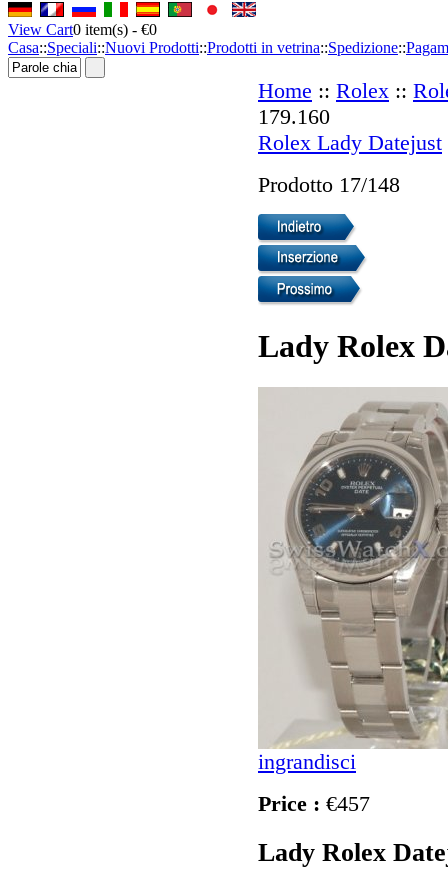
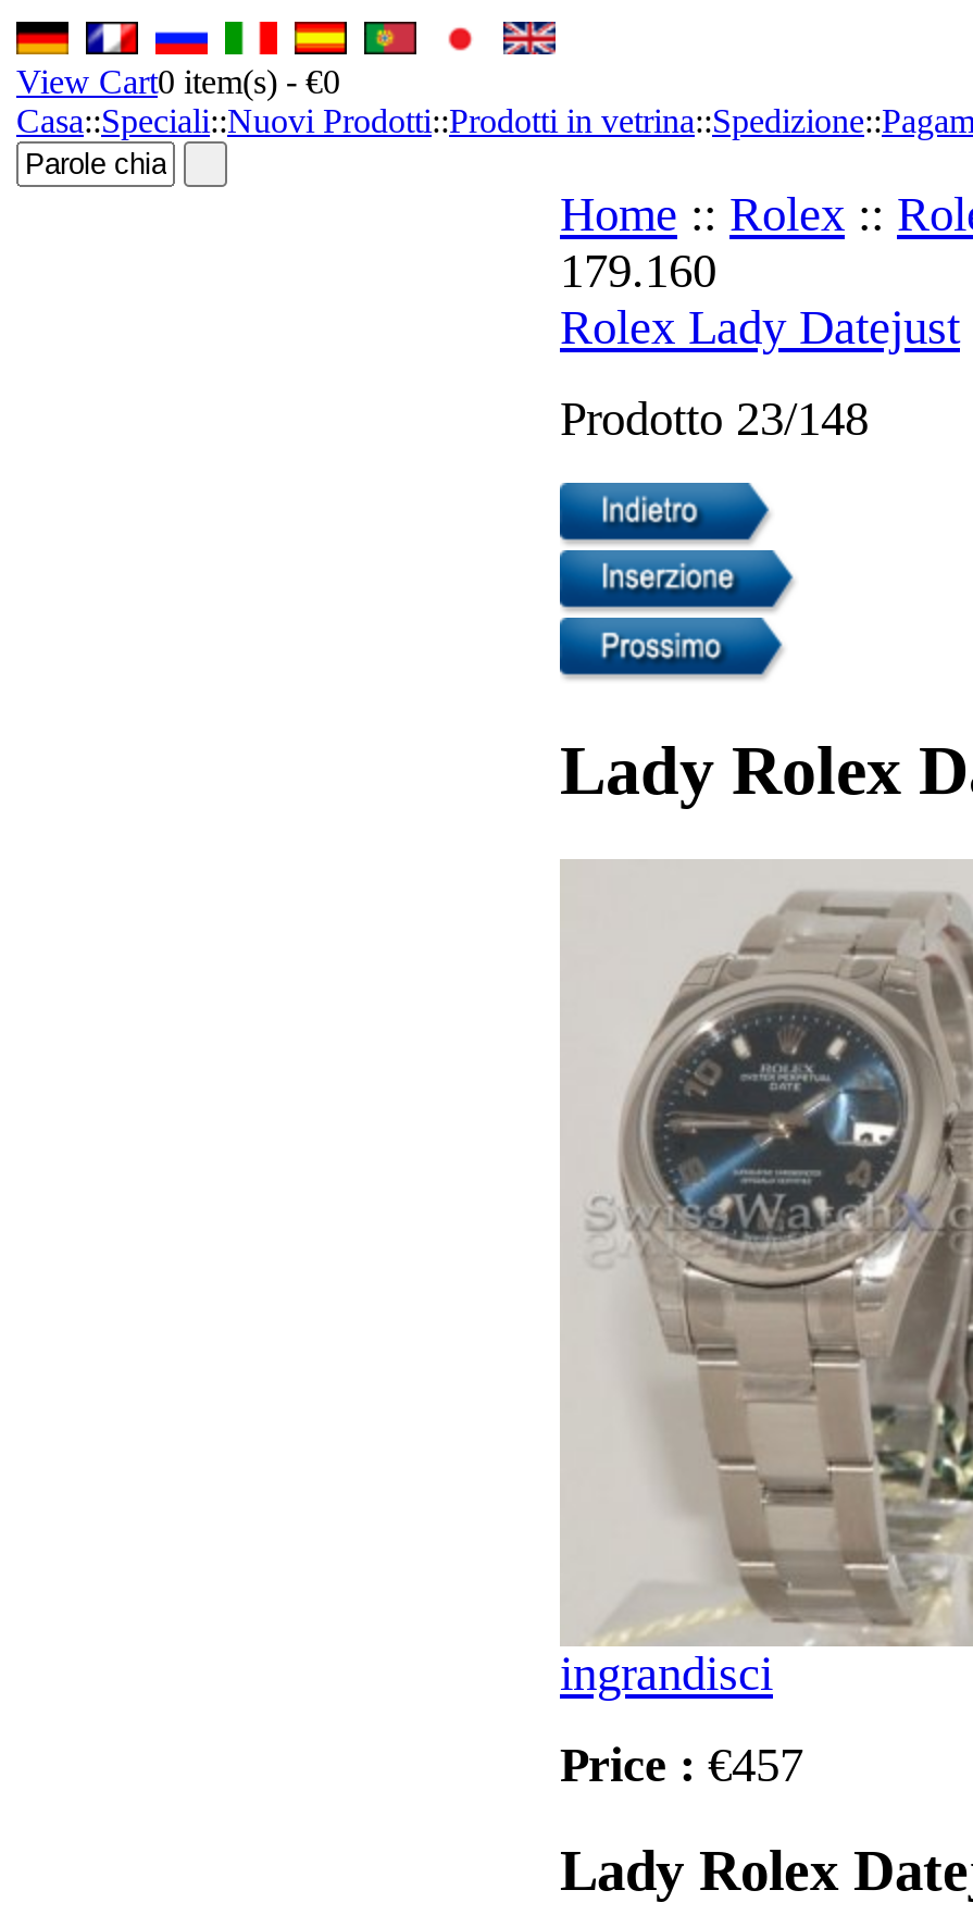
[258,172,400,197] Prodotto 17/148 -> [560,391,869,446] Prodotto 23/148

